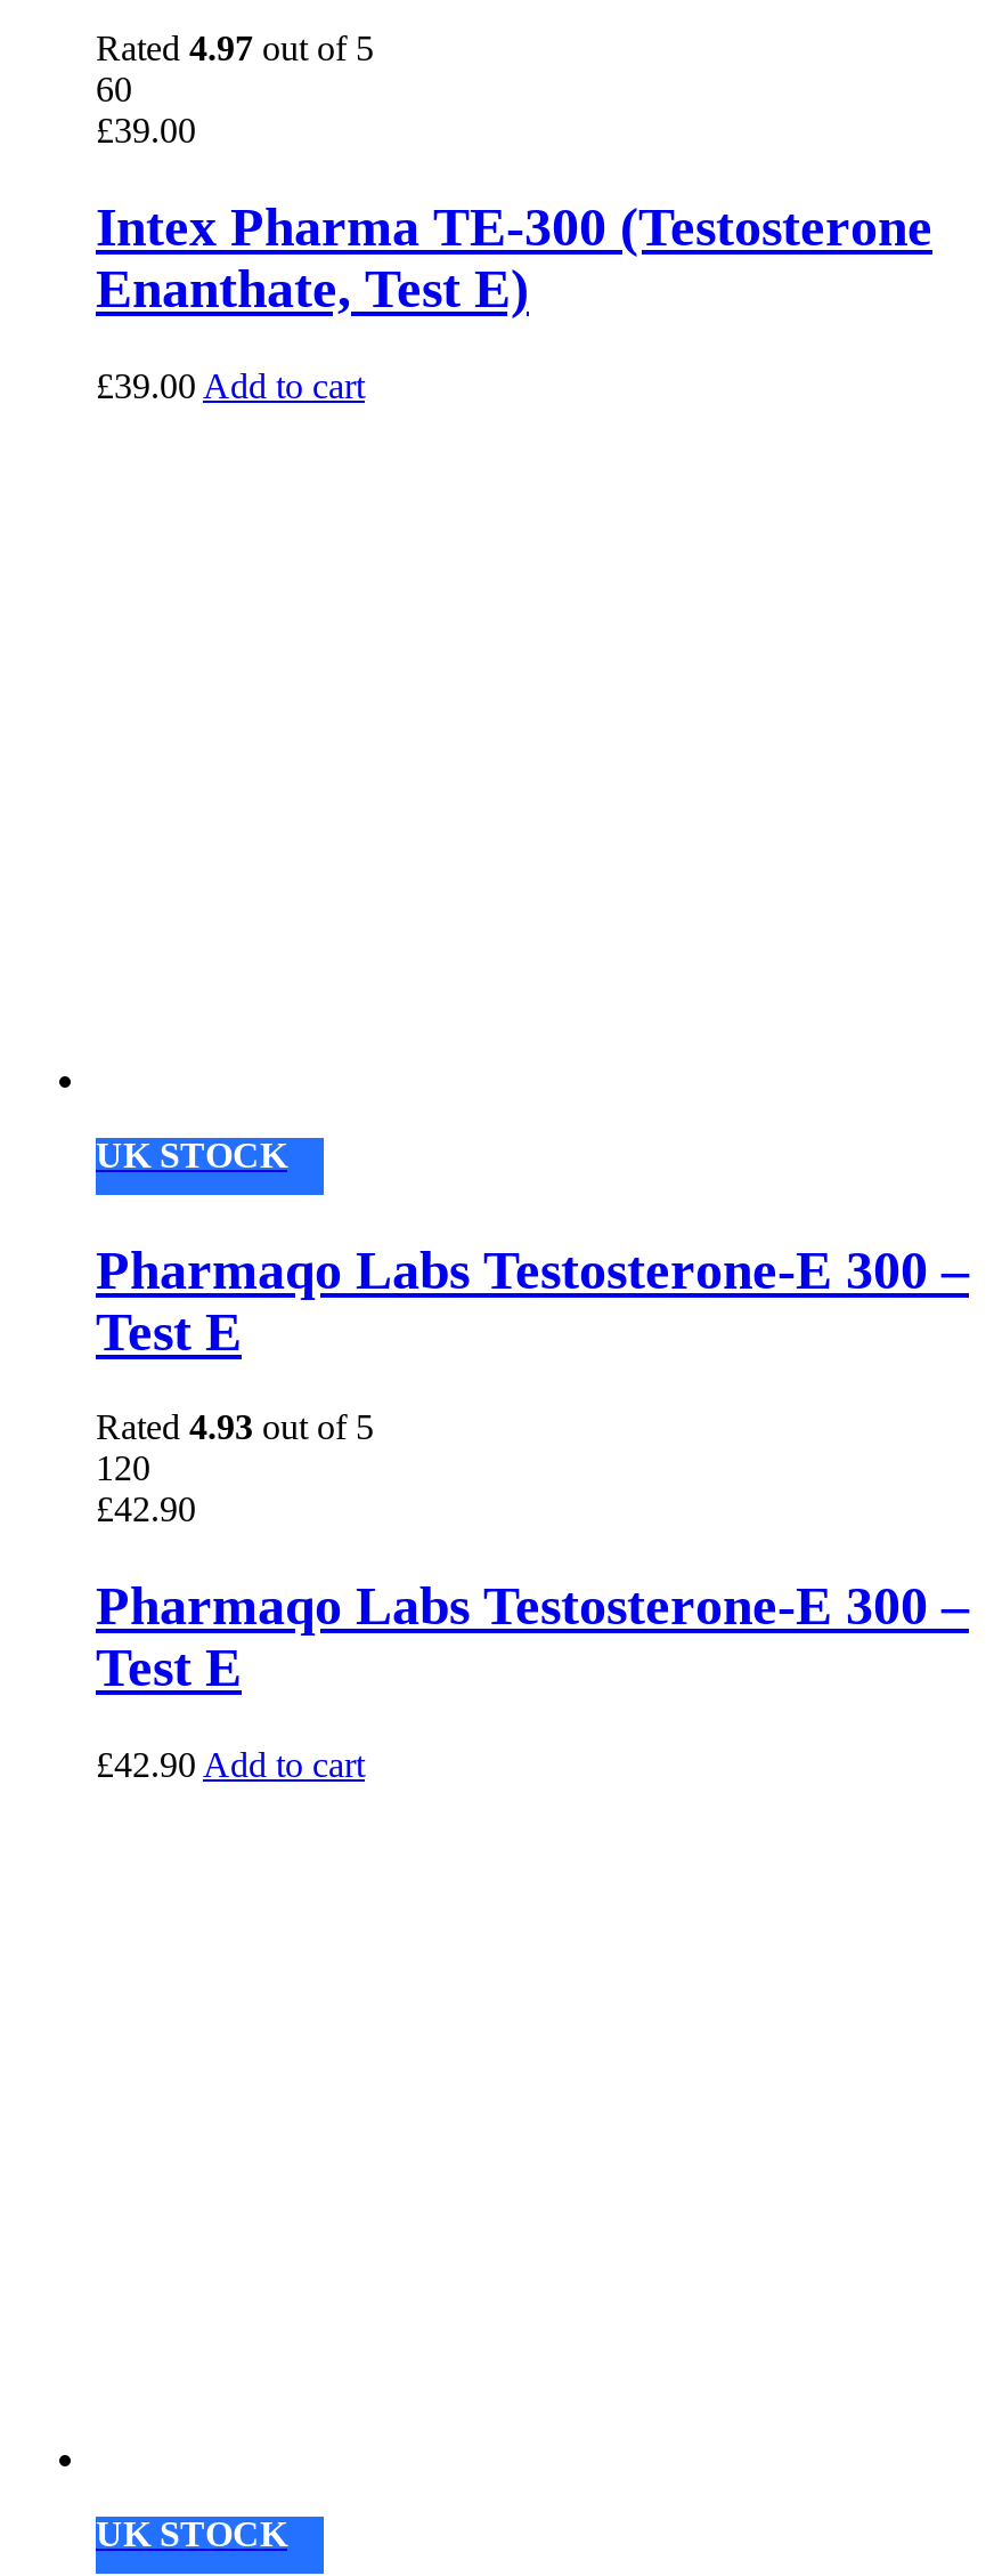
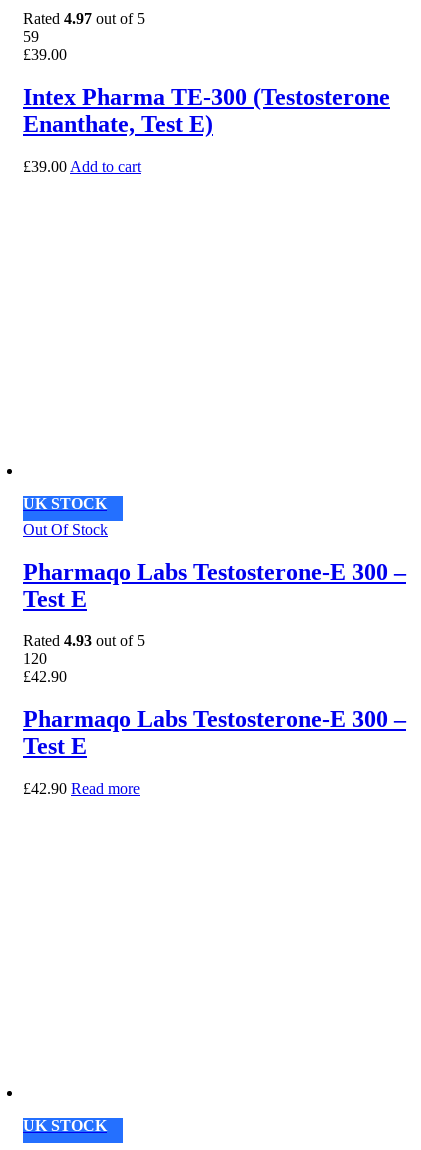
[96,69,132,108] 60 -> [23,28,39,45] 59
none -> [23,521,108,538] Out Of Stock
[96,1746,365,1785] £42.90 Add to cart -> [23,780,140,797] £42.90 Read more

